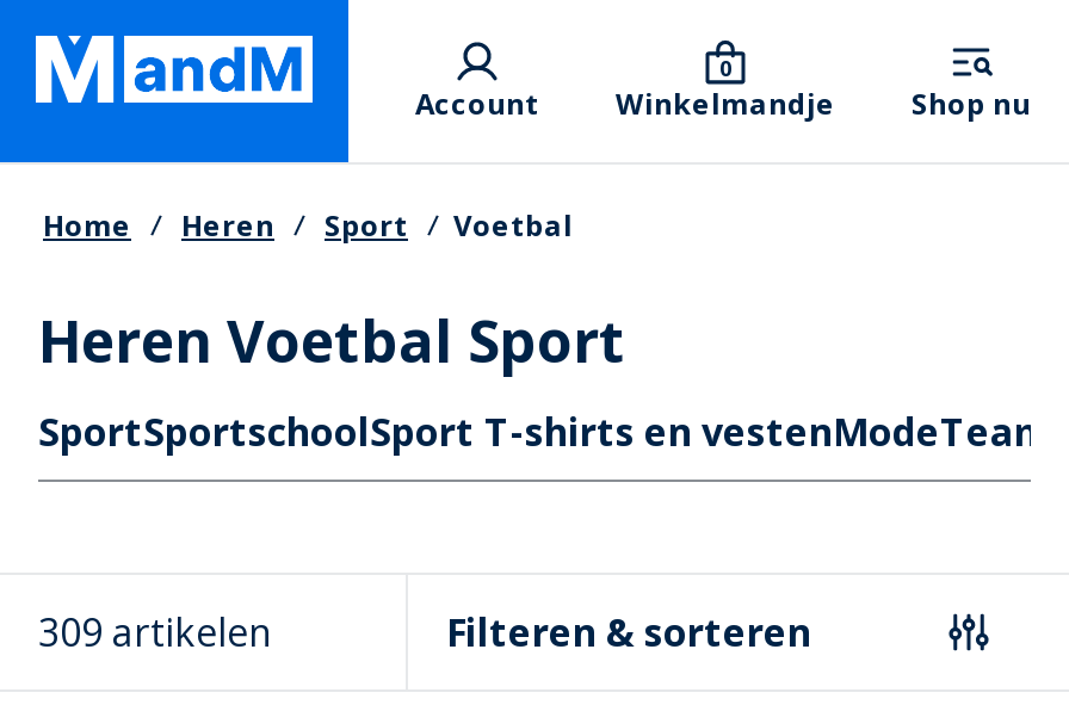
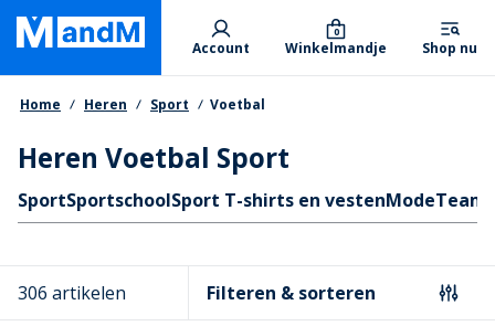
[38,606,272,658] 309 artikelen -> [18,281,126,305] 306 artikelen

